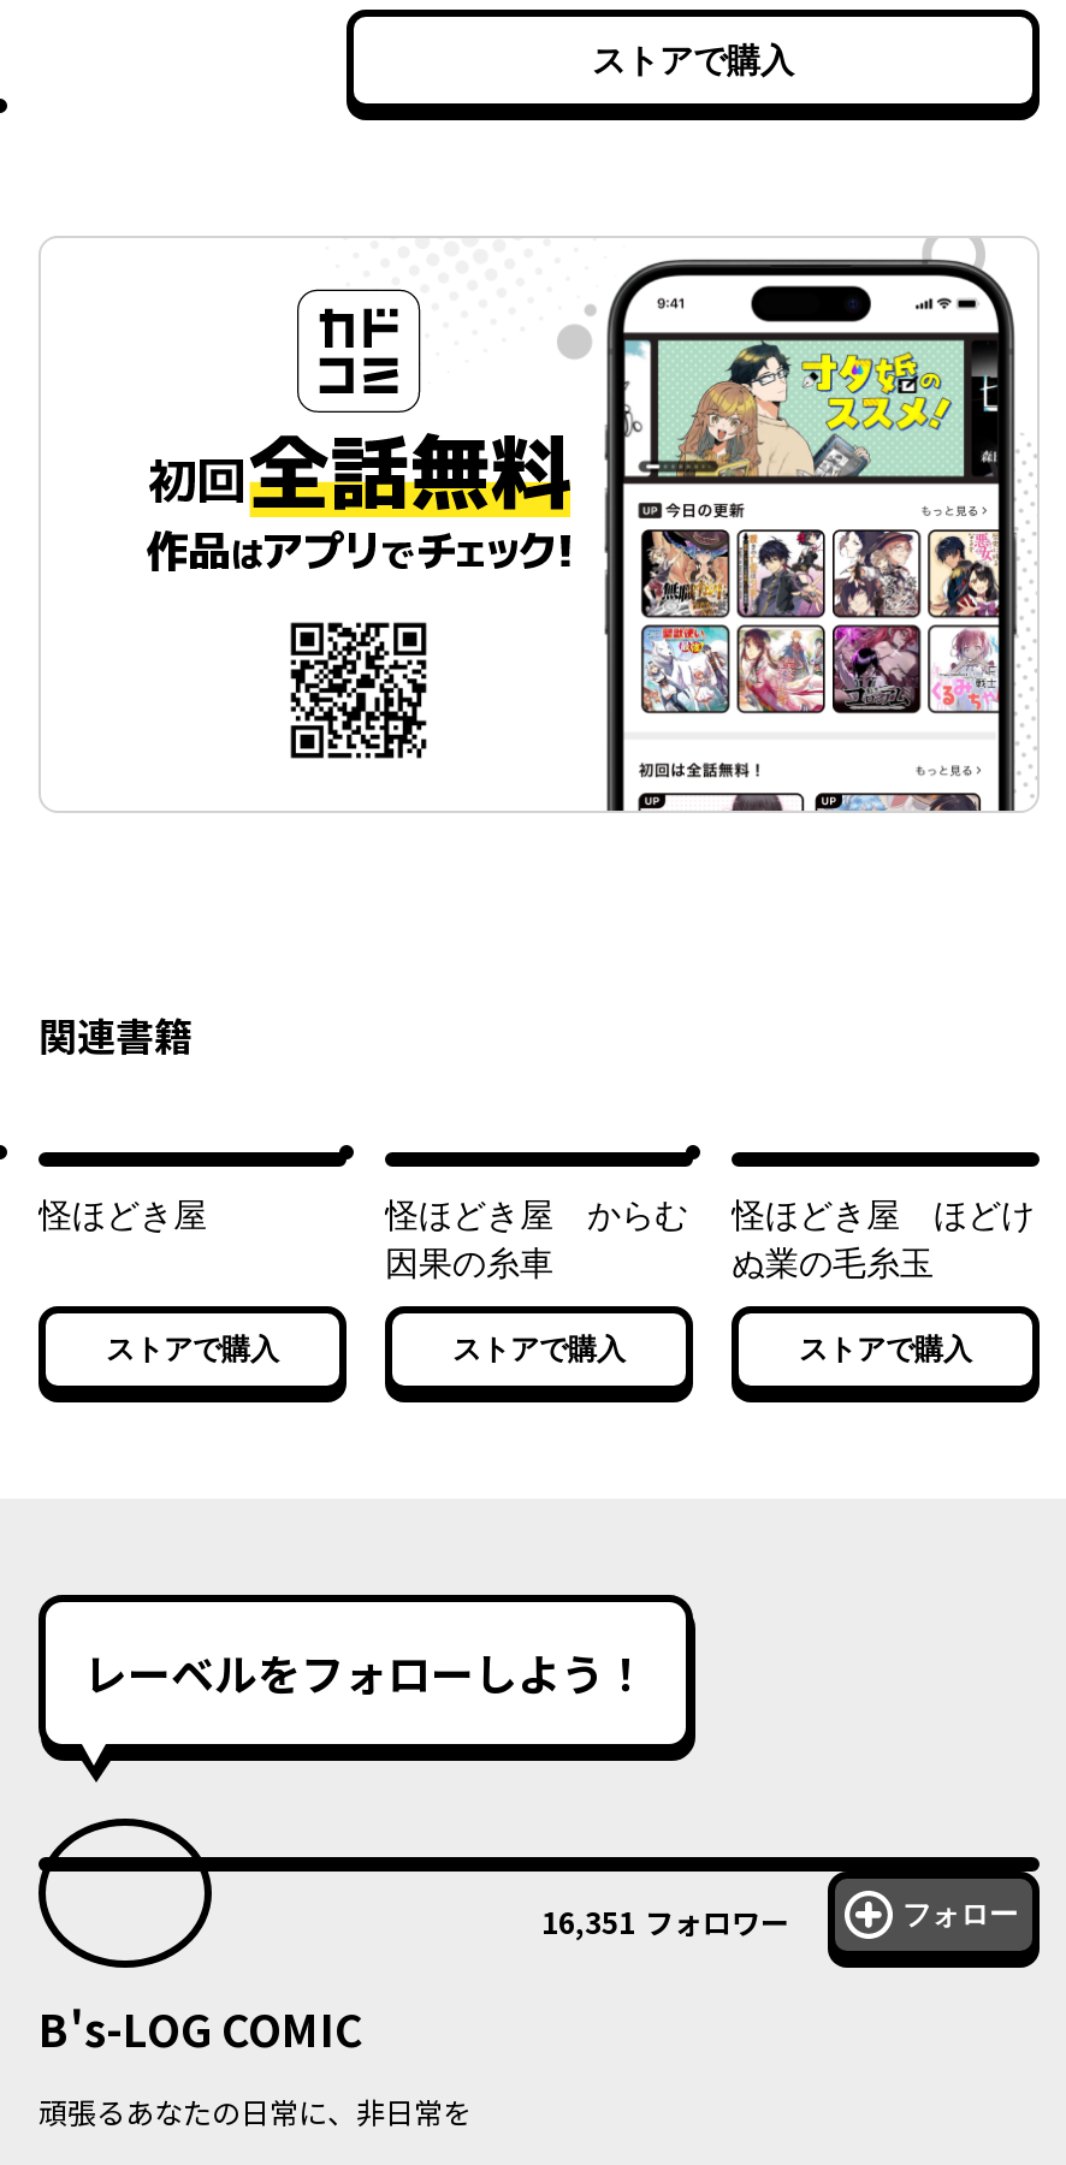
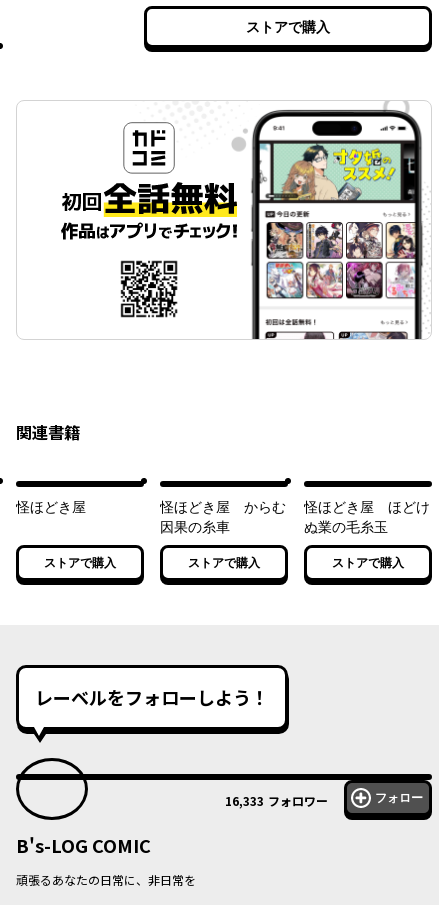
[541,1899,789,1940] 16,351 フォロワー -> [225,791,328,808] 16,333 フォロワー

